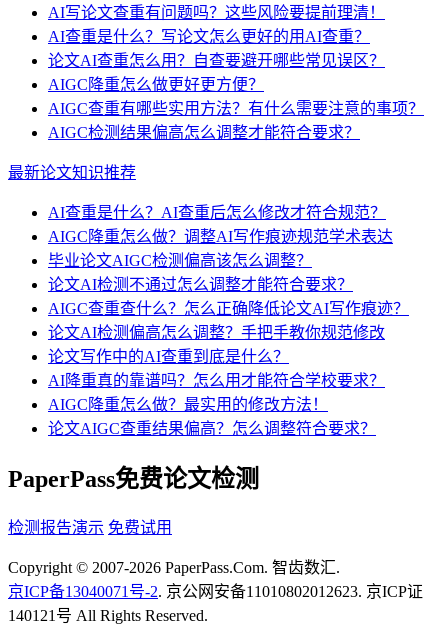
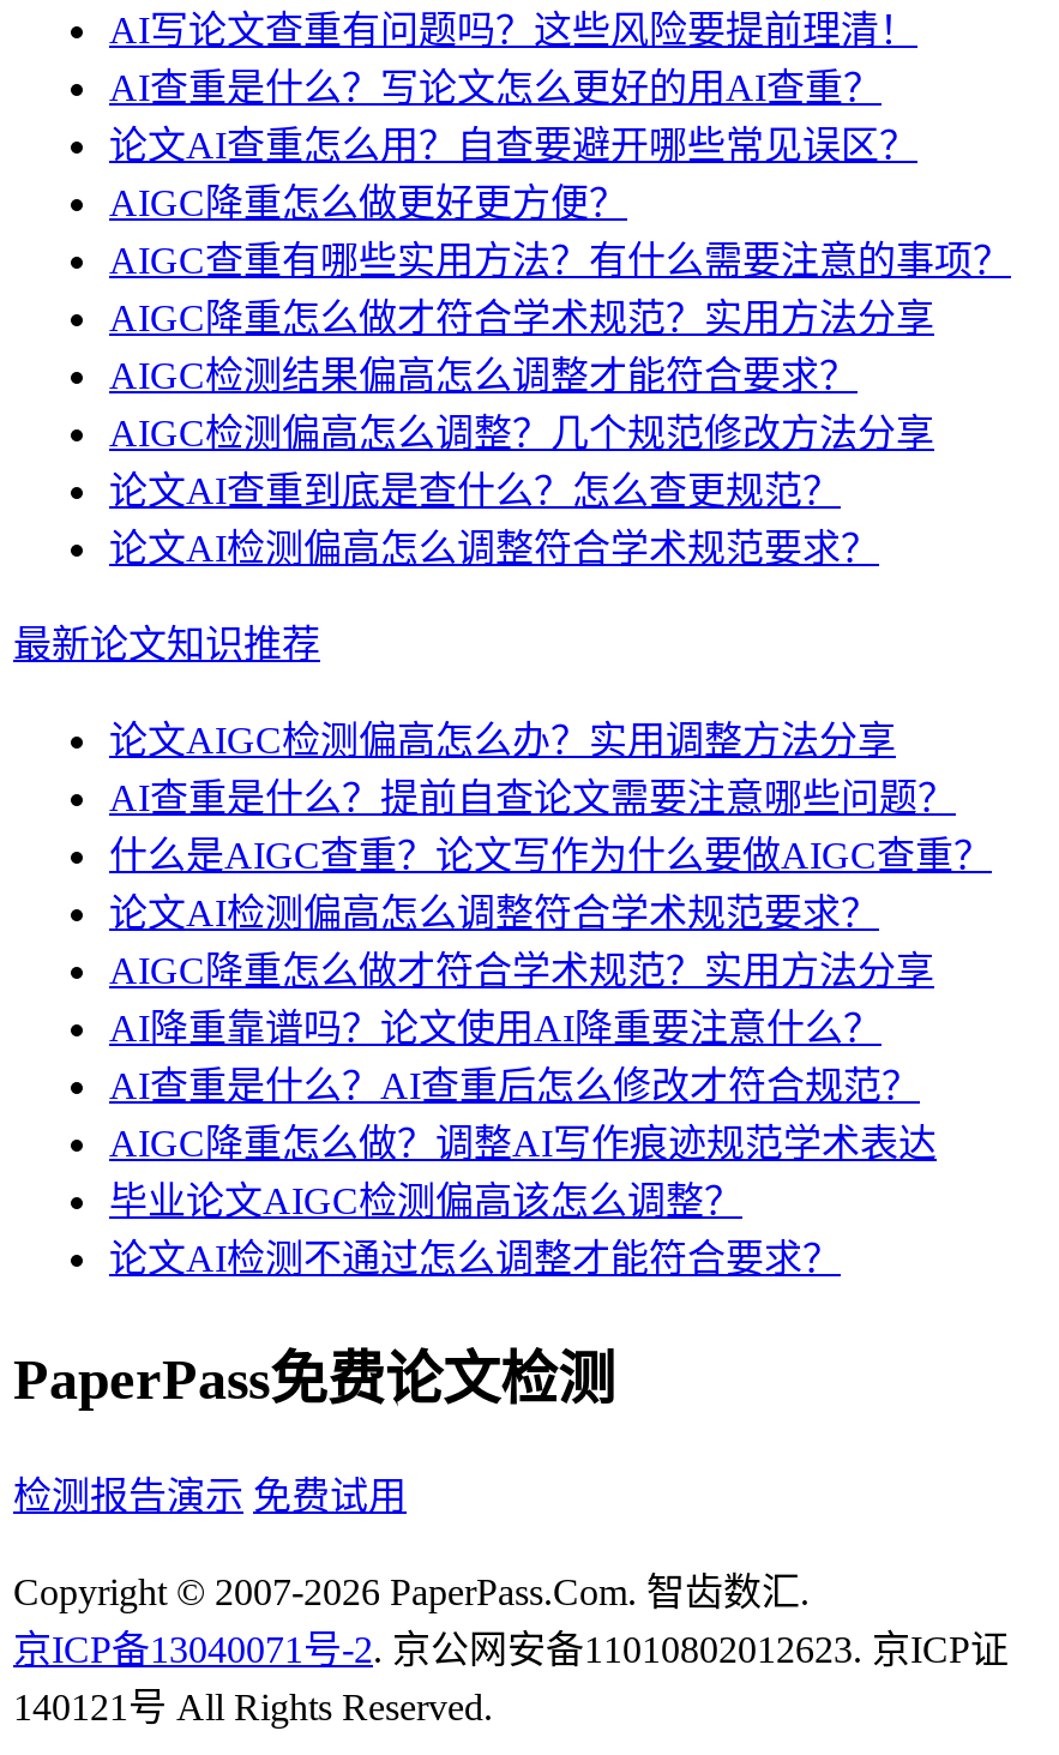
none -> [109,298,934,339] AIGC降重怎么做才符合学术规范？实用方法分享
none -> [109,414,934,570] AIGC检测偏高怎么调整？几个规范修改方法分享 | 论文AI查重到底是查什么？怎么查更规范？ | 论文AI检测偏高怎么调整符合学术规范要求？
none -> [109,721,992,1049] 论文AIGC检测偏高怎么办？实用调整方法分享 | AI查重是什么？提前自查论文需要注意哪些问题？ | 什么是AIGC查重？论文写作为什么要做AIGC查重？ | 论文AI检测偏高怎么调整符合学术规范要求？ | AIGC降重怎么做才符合学术规范？实用方法分享 | AI降重靠谱吗？论文使用AI降重要注意什么？
moved [48,204,393,293] -> [109,1066,937,1280]: AI查重是什么？AI查重后怎么修改才符合规范？ | AIGC降重怎么做？调整AI写作痕迹规范学术表达 | 毕业论文AIGC检测偏高该怎么调整？ | 论文AI检测不通过怎么调整才能符合要求？
[48,300,409,437] AIGC查重查什么？怎么正确降低论文AI写作痕迹？ | 论文AI检测偏高怎么调整？手把手教你规范修改 | 论文写作中的AI查重到底是什么？ | AI降重真的靠谱吗？怎么用才能符合学校要求？ | AIGC降重怎么做？最实用的修改方法！ | 论文AIGC查重结果偏高？怎么调整符合要求？ -> none

